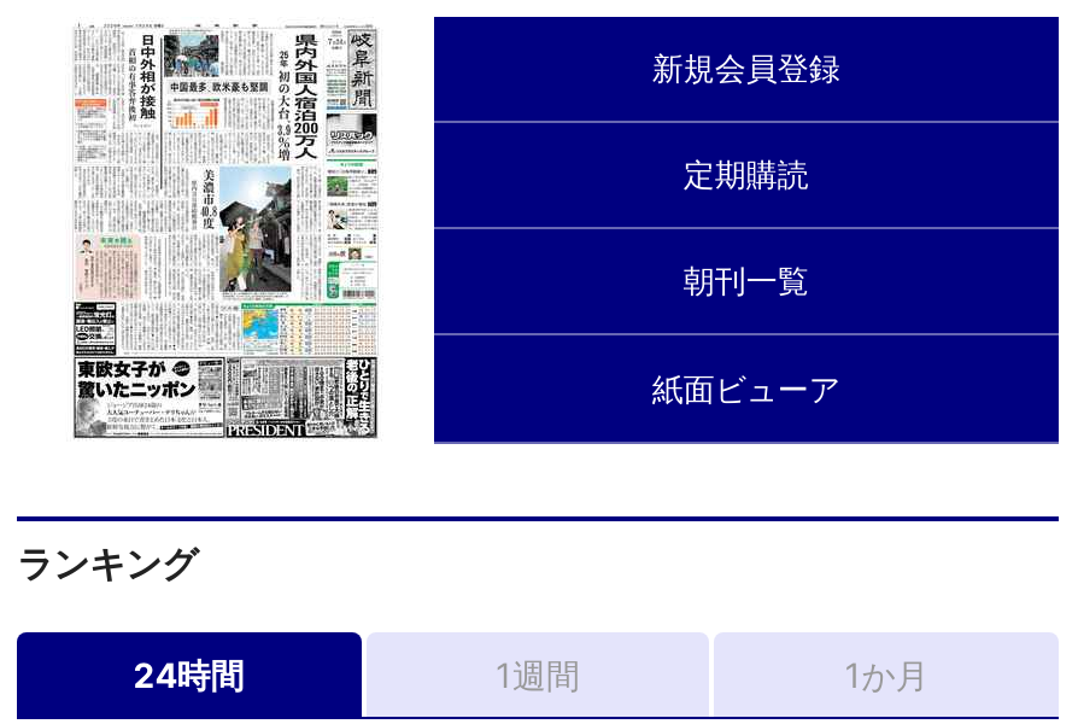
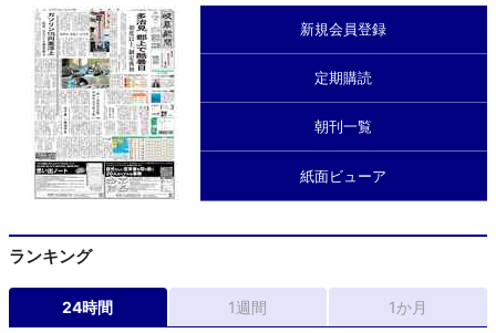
[72,29,379,439] [image] -> [34,10,174,198] [image]

